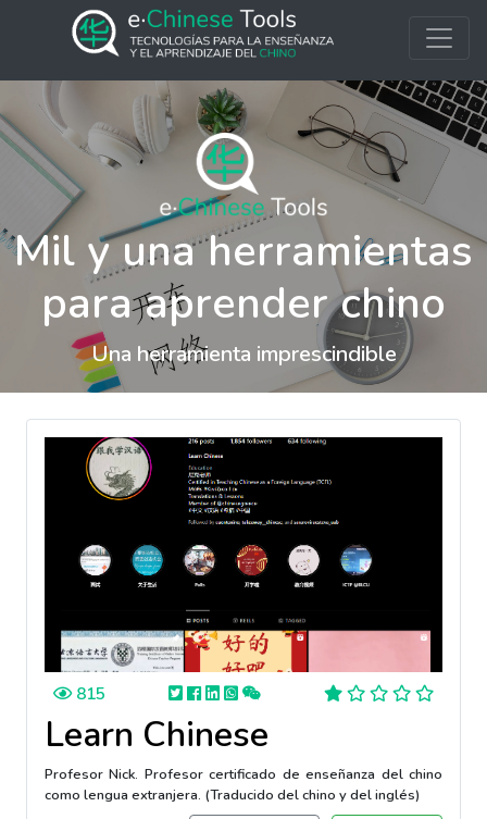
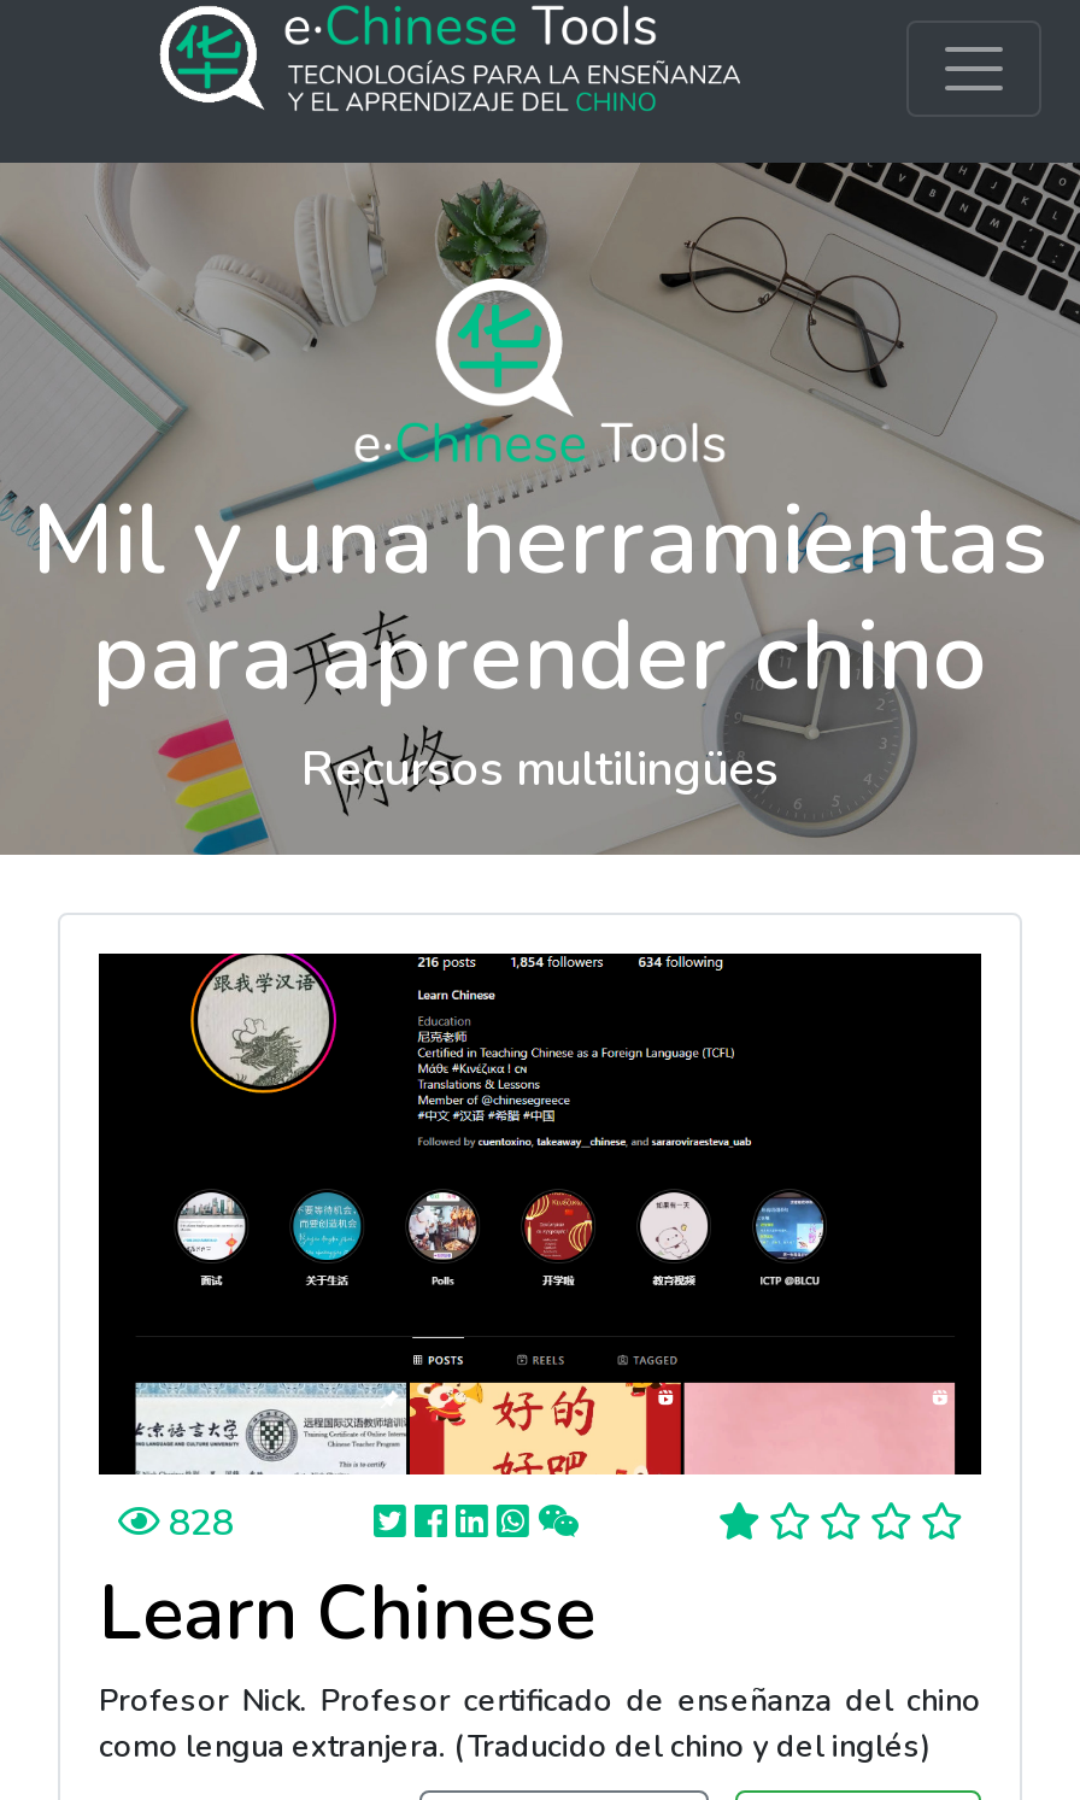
[91,339,396,368] Una herramienta imprescindible -> [301,736,779,801] Recursos multilingües
[76,682,105,705] 815 -> [169,1496,234,1547] 828

